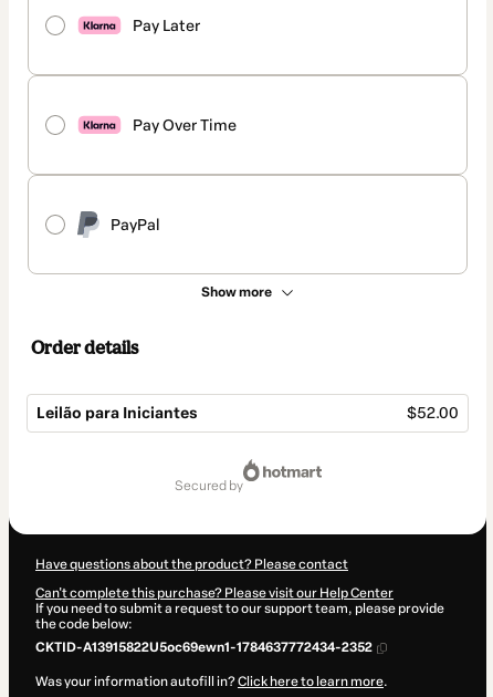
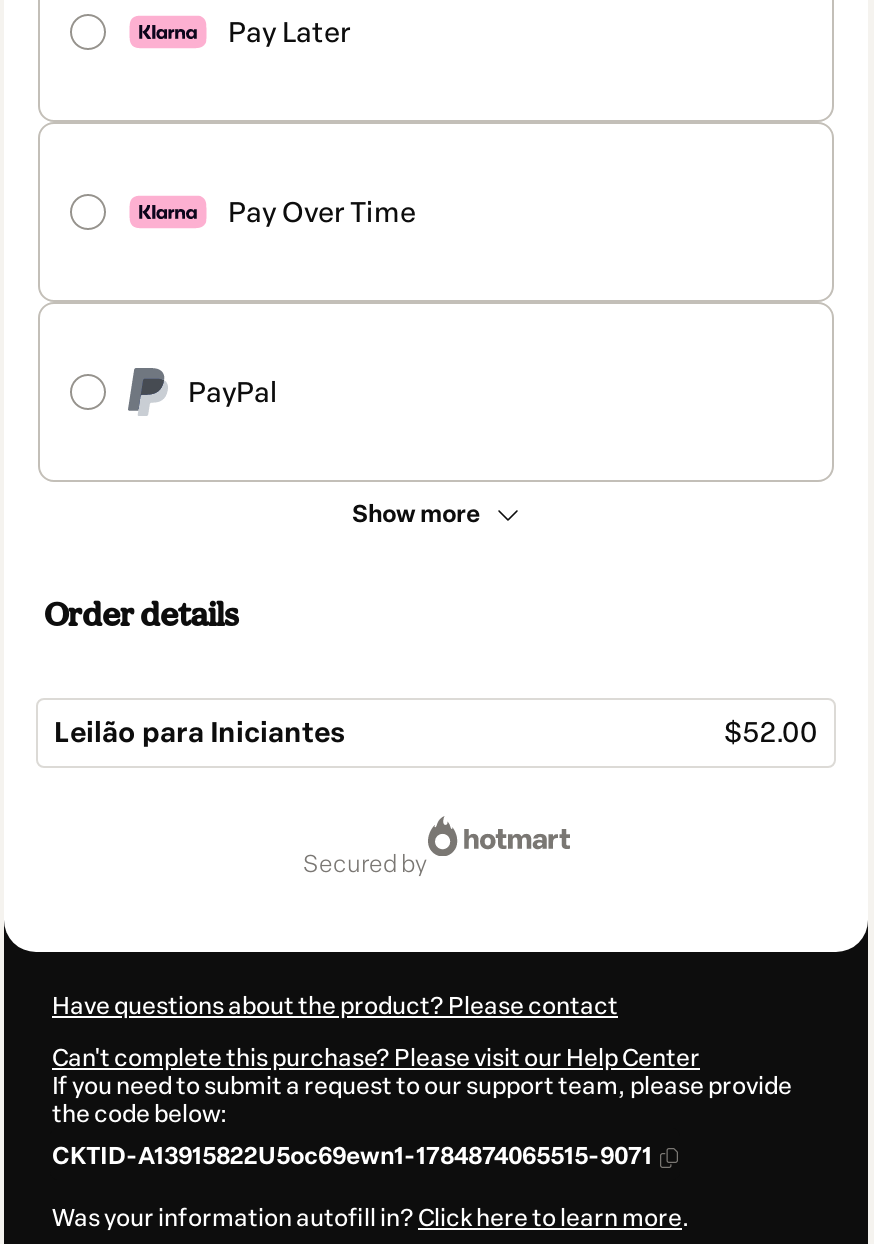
[35,640,373,655] CKTID-A13915822U5oc69ewn1-1784637772434-2352 -> [52,1143,652,1171] CKTID-A13915822U5oc69ewn1-1784874065515-9071

